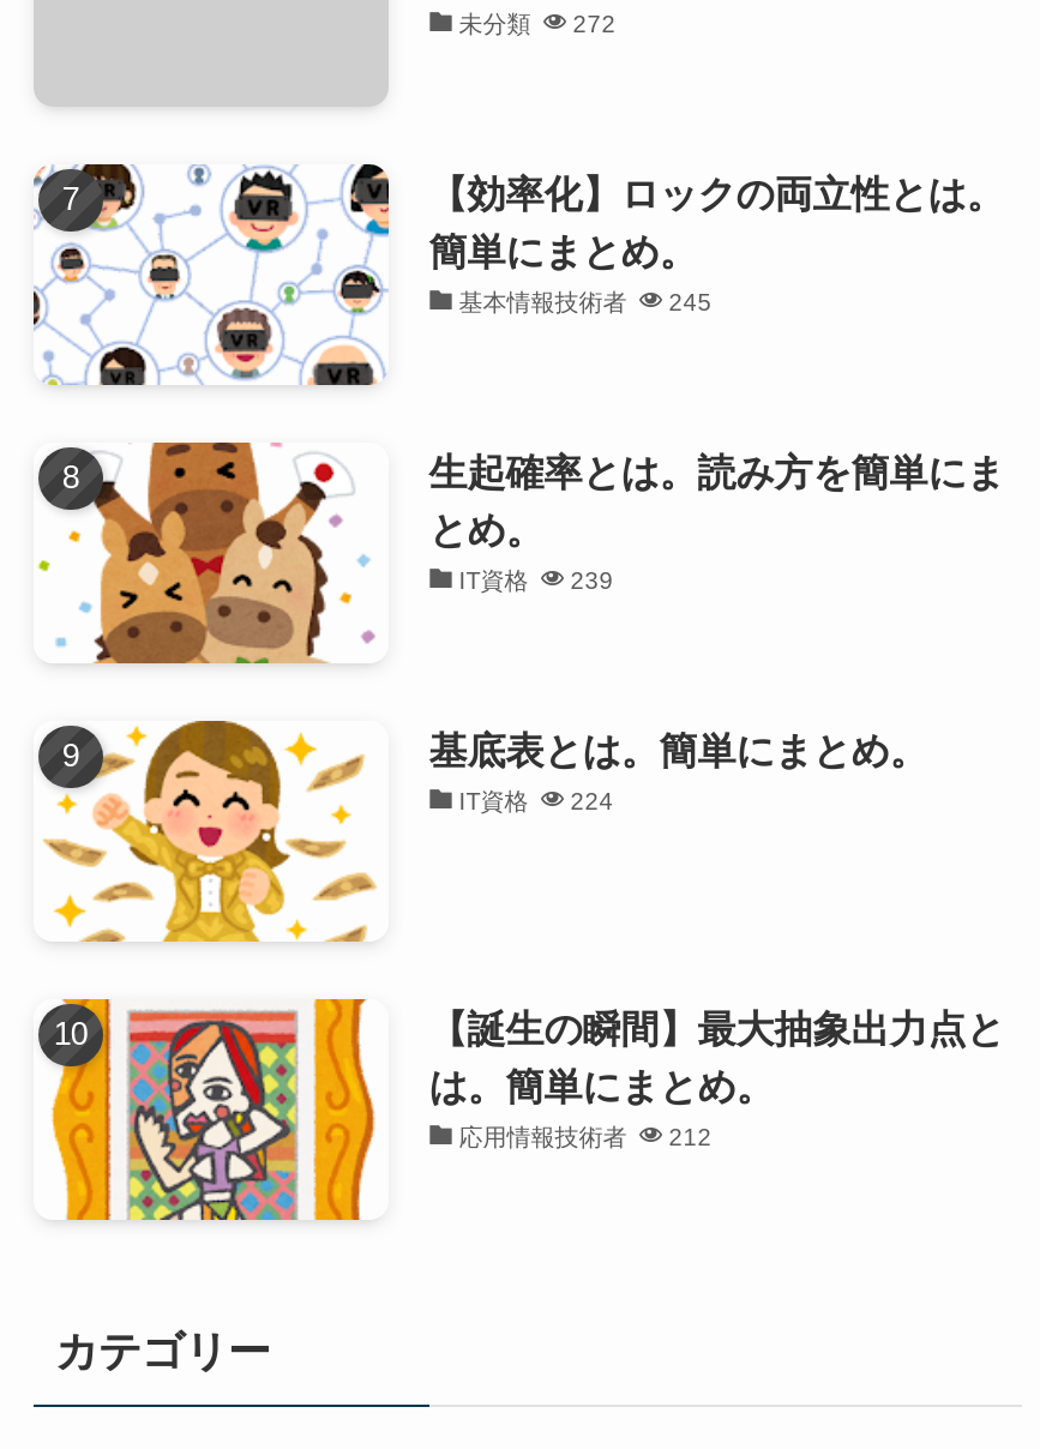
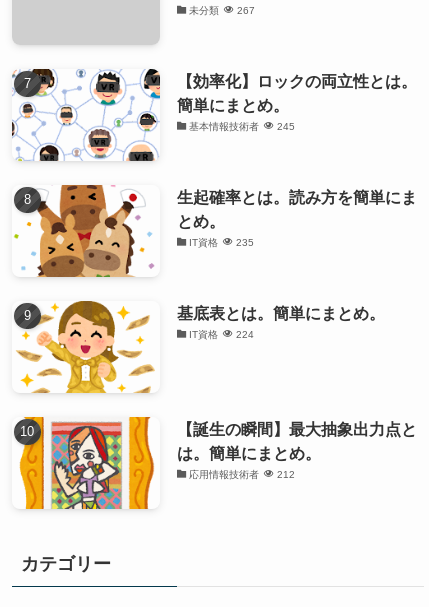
[459,12,616,38] 未分類 272 -> [189,5,255,16] 未分類 267
[459,568,614,594] IT資格 239 -> [189,237,254,248] IT資格 235

